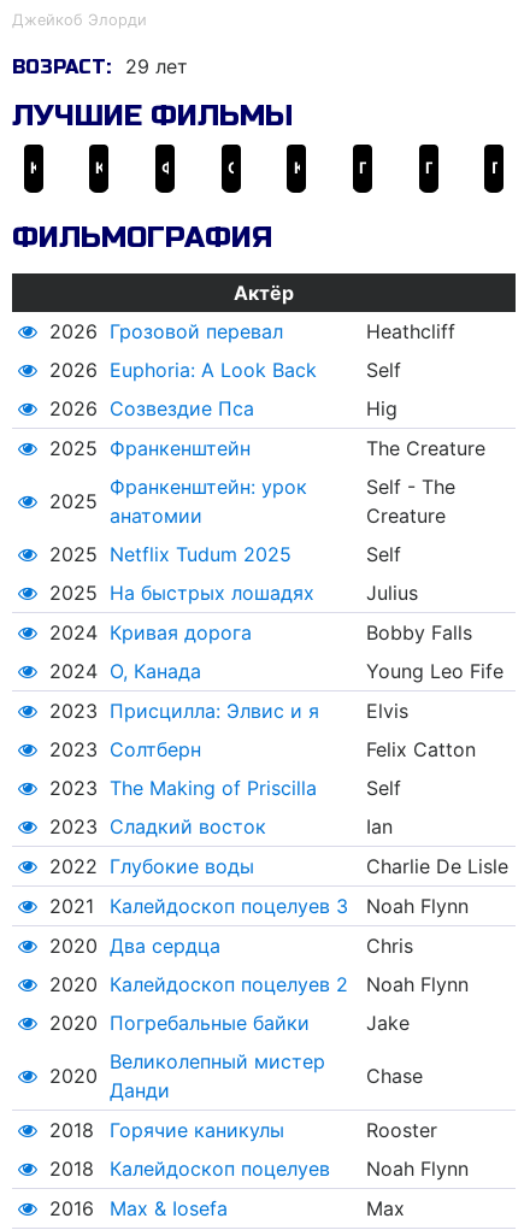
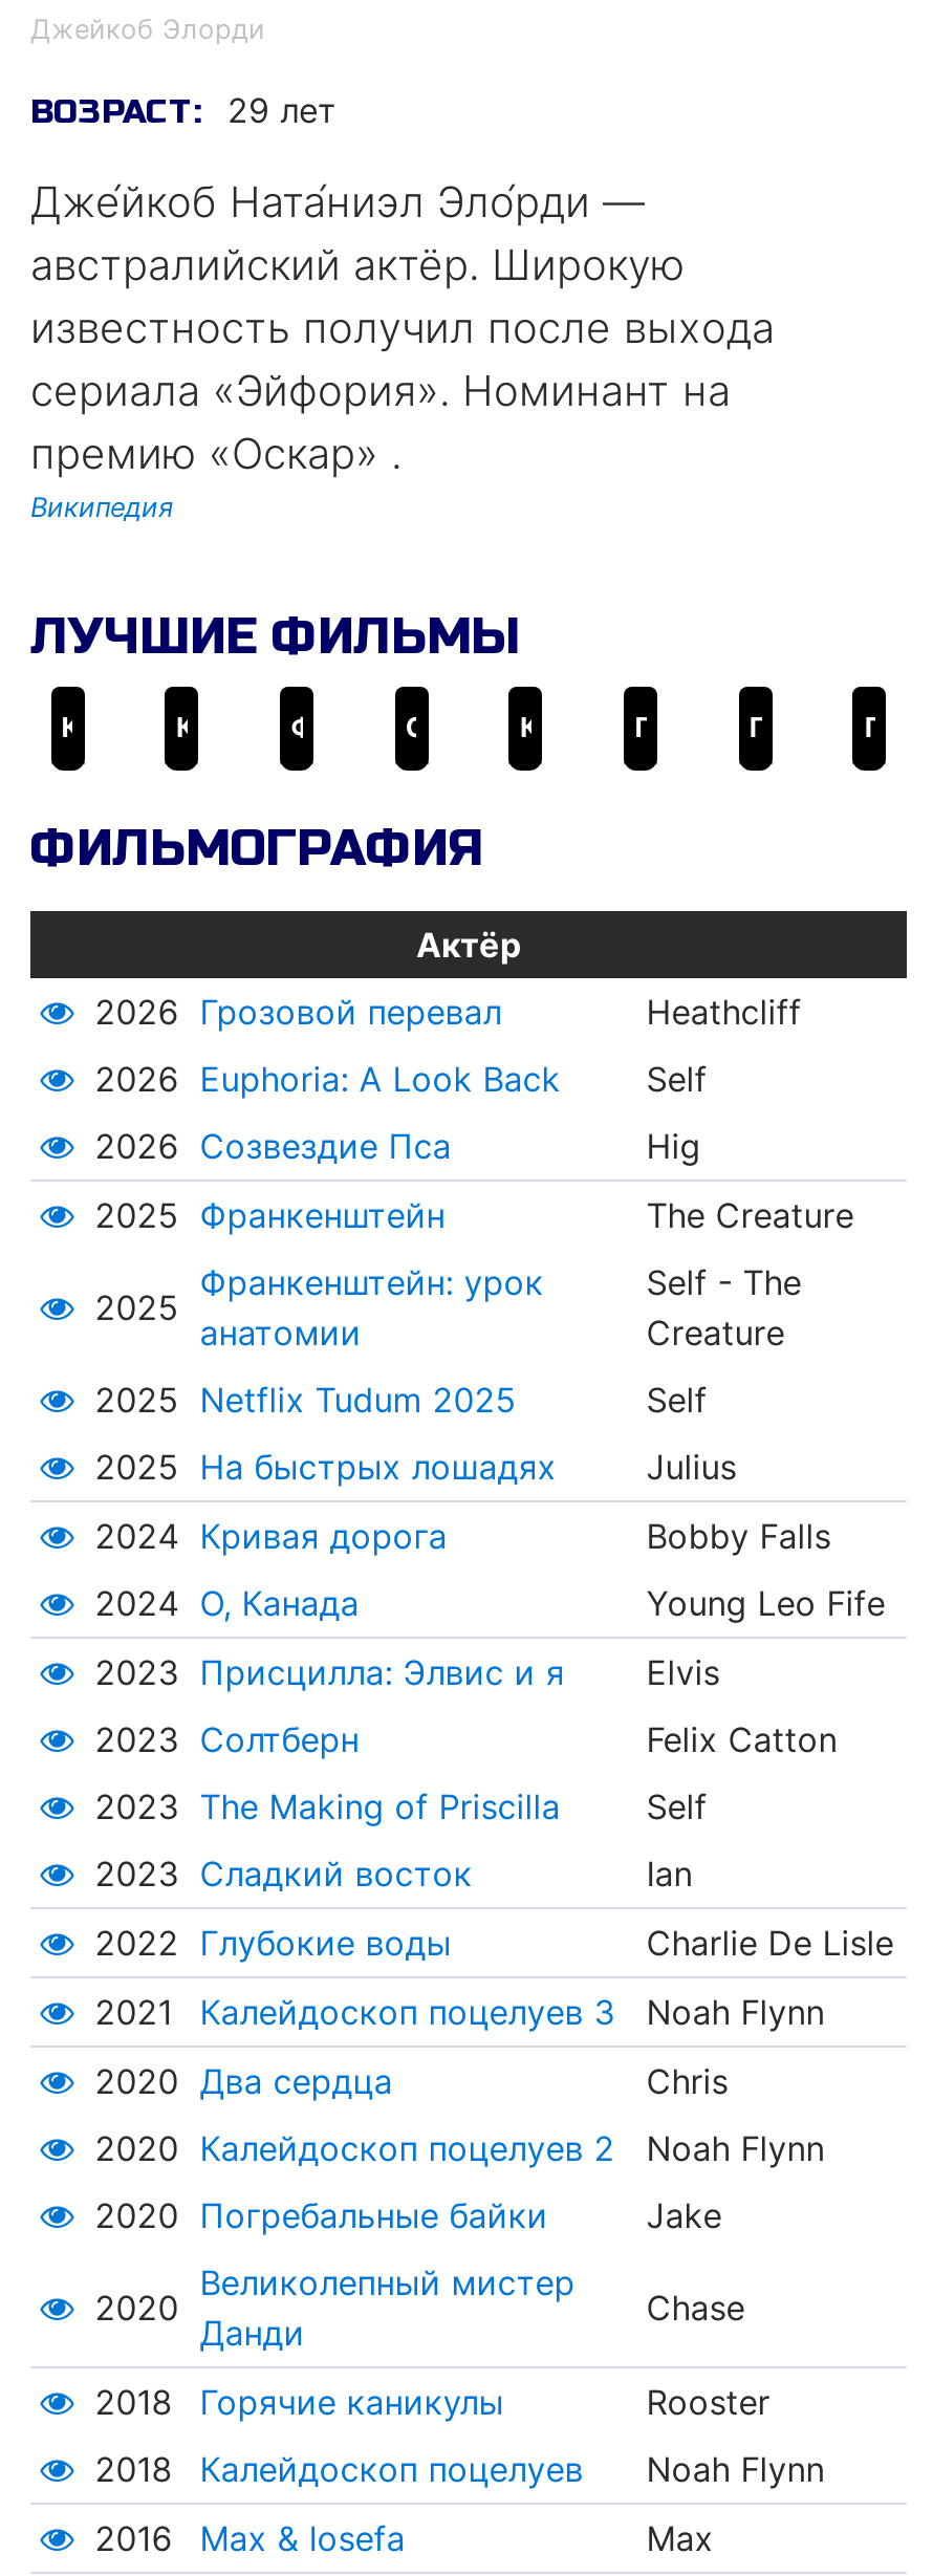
none -> [30,177,775,523] Дже́йкоб Ната́ниэл Эло́рди — | австралийский актёр. Широкую | известность получил после выхода | сериала «Эйфория». Номинант на | премию «Оскар» . | Википедия

